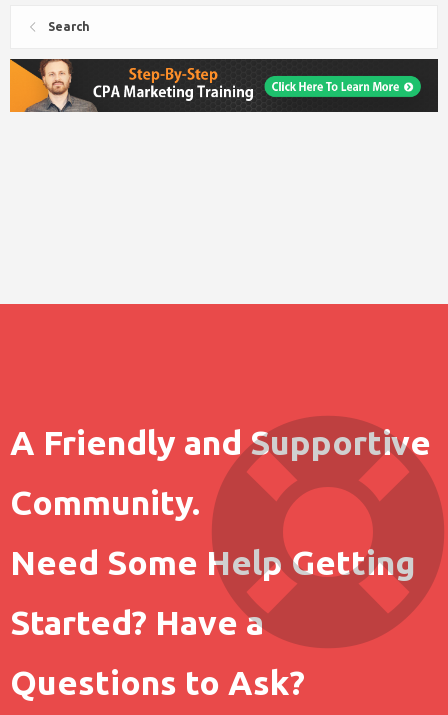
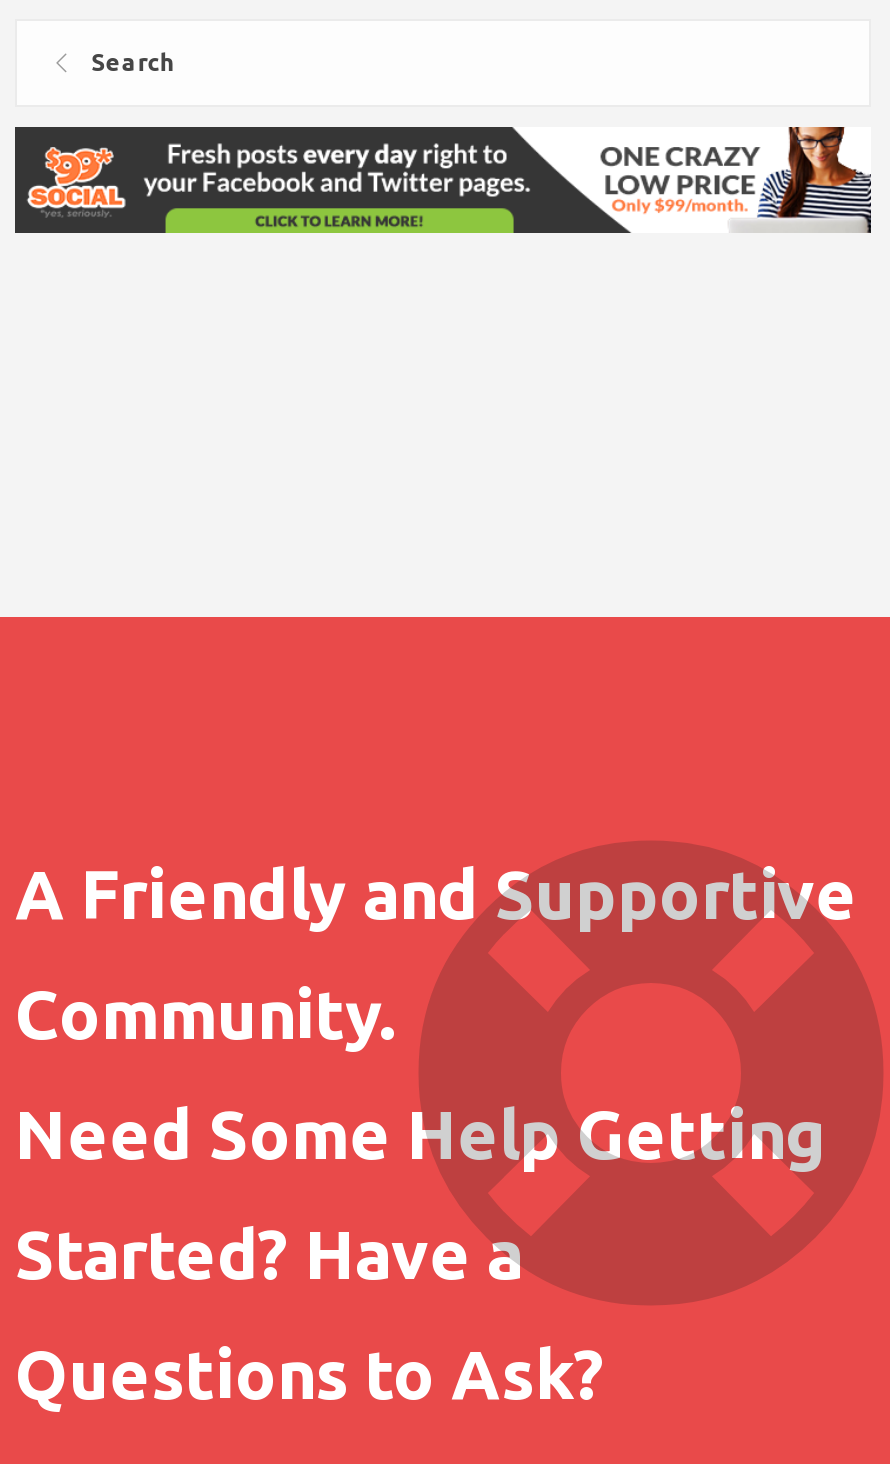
[9,58,439,113] [image] -> [13,125,873,235] [image]

